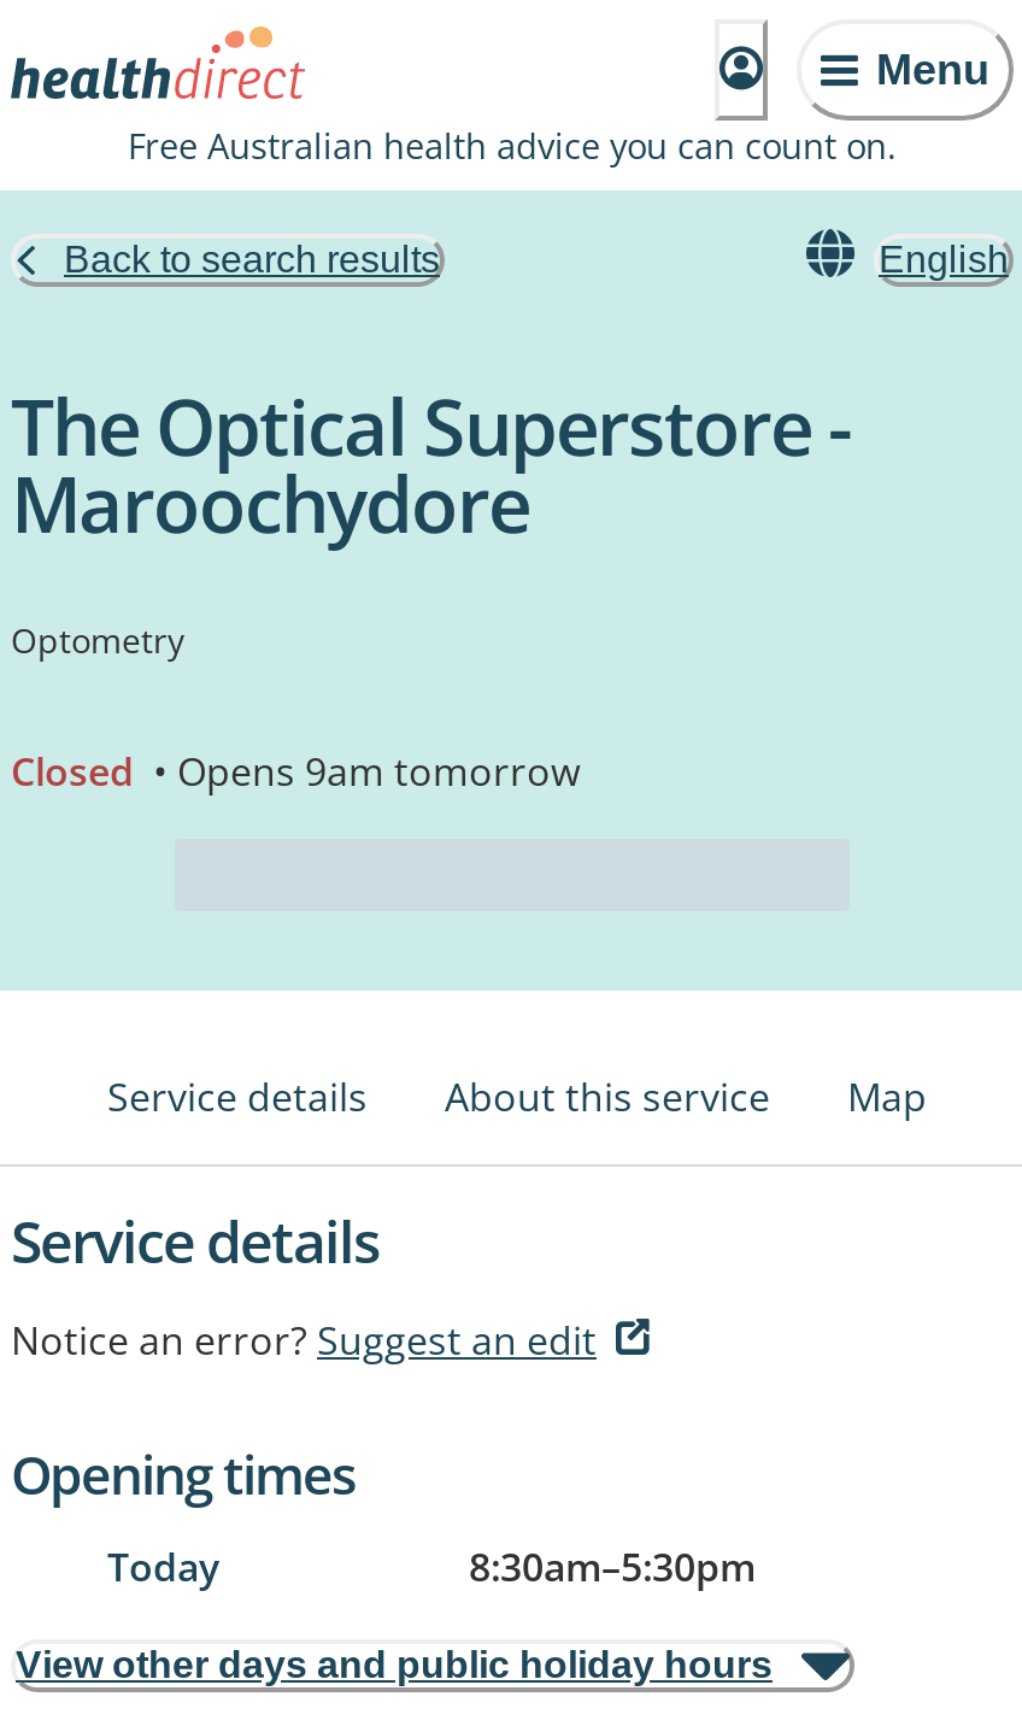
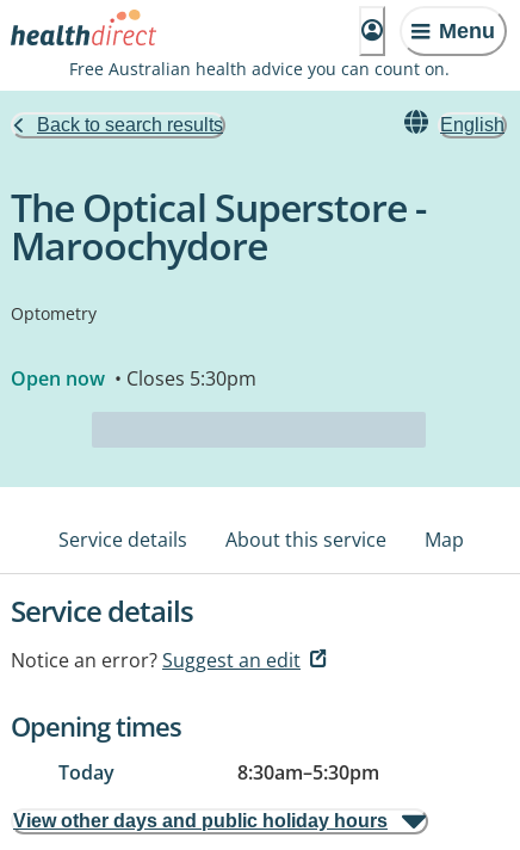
[11,745,580,798] Closed • Opens 9am tomorrow -> [11,365,256,392] Open now • Closes 5:30pm

